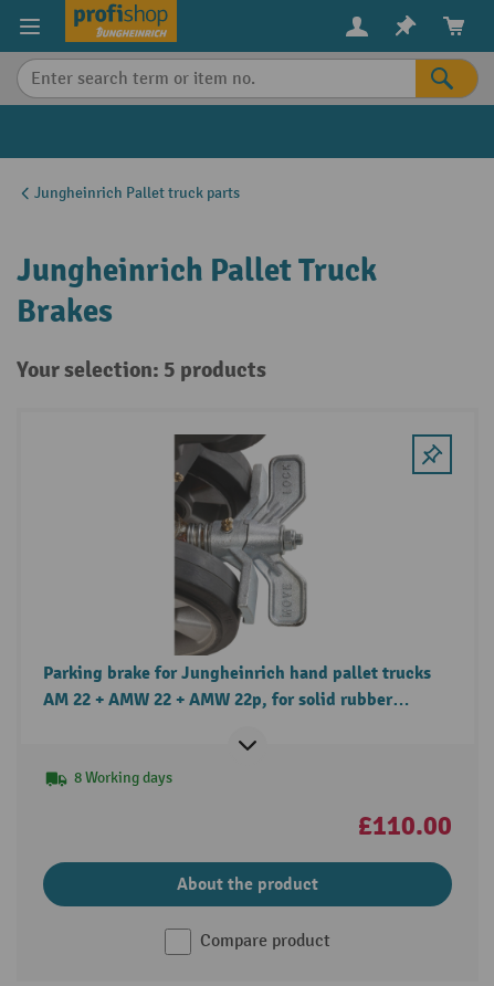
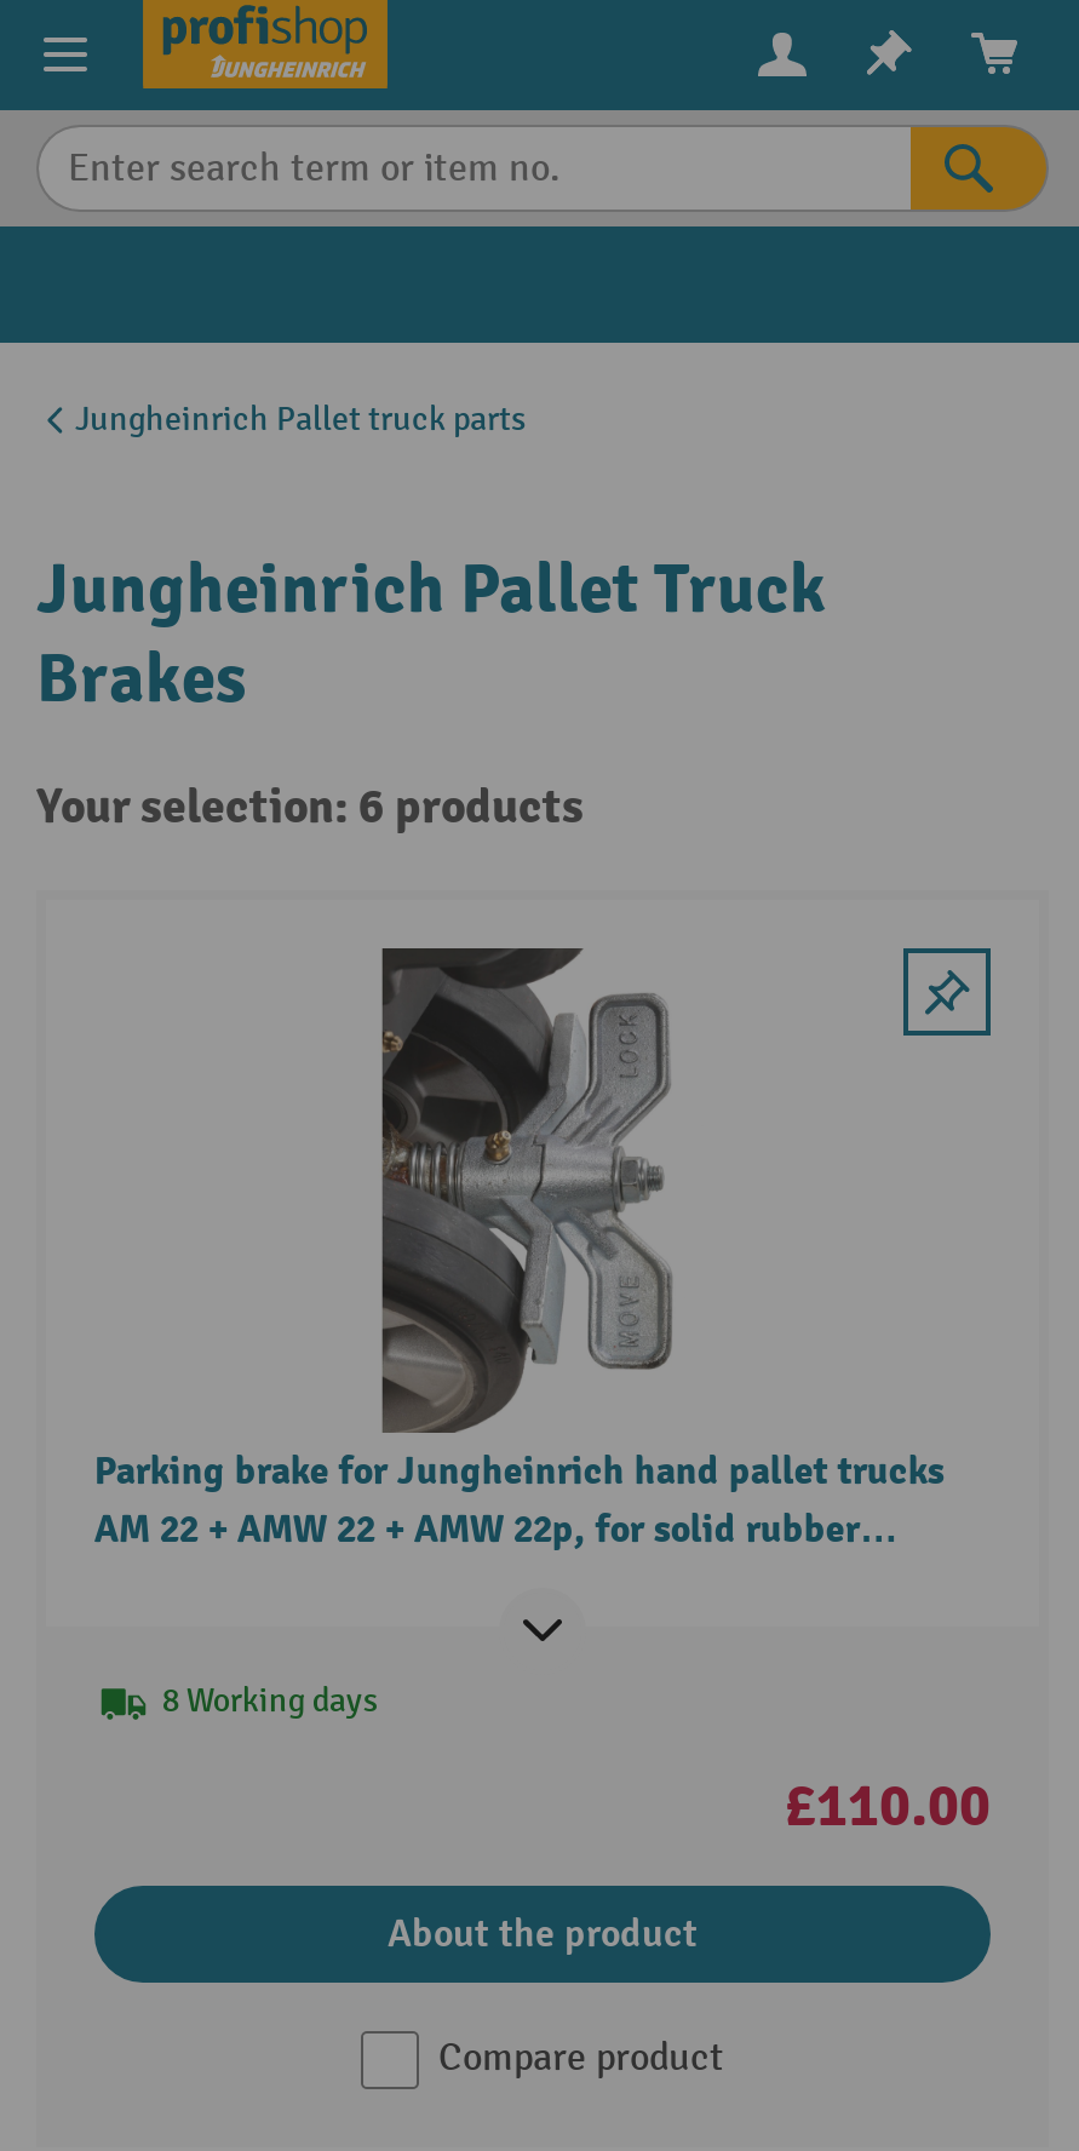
[17,356,266,384] Your selection: 5 products -> [36,776,584,837] Your selection: 6 products

